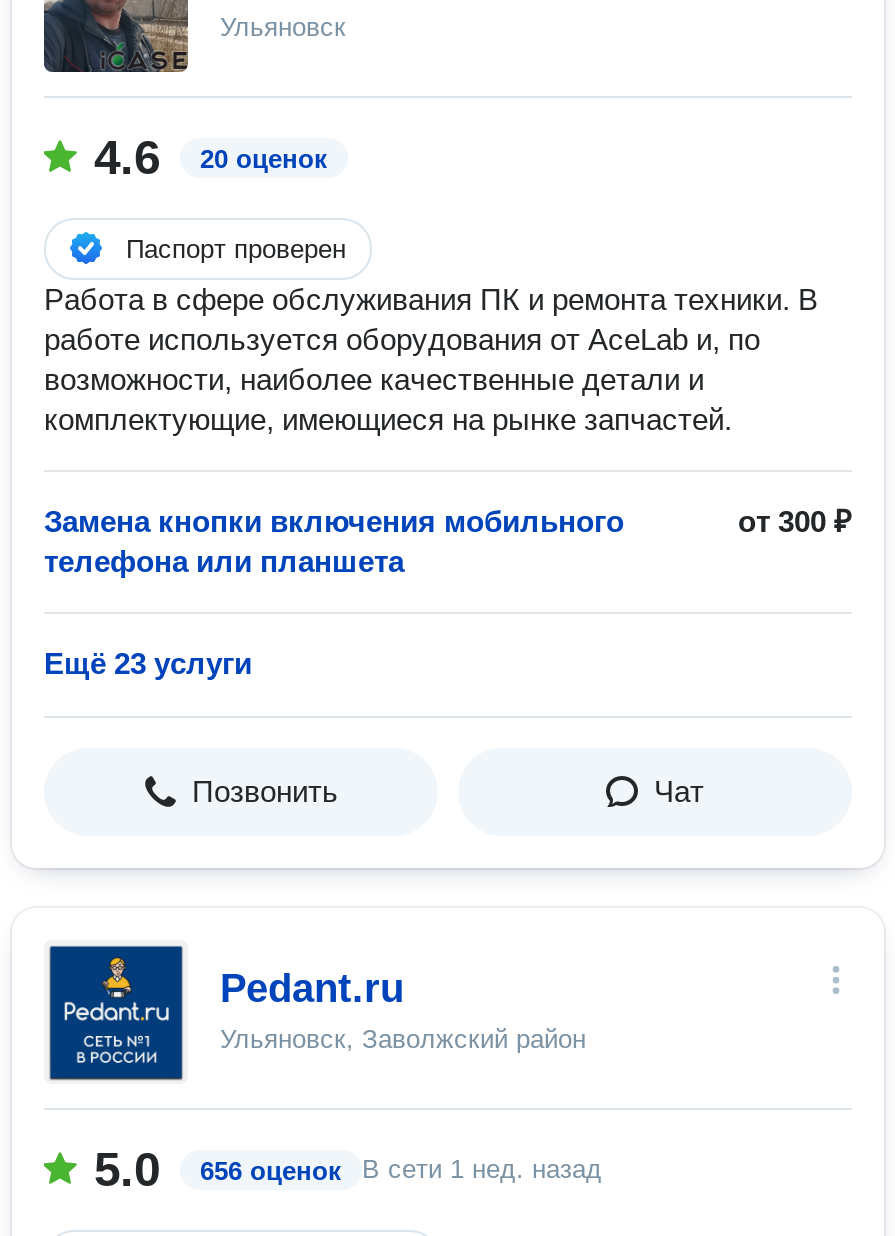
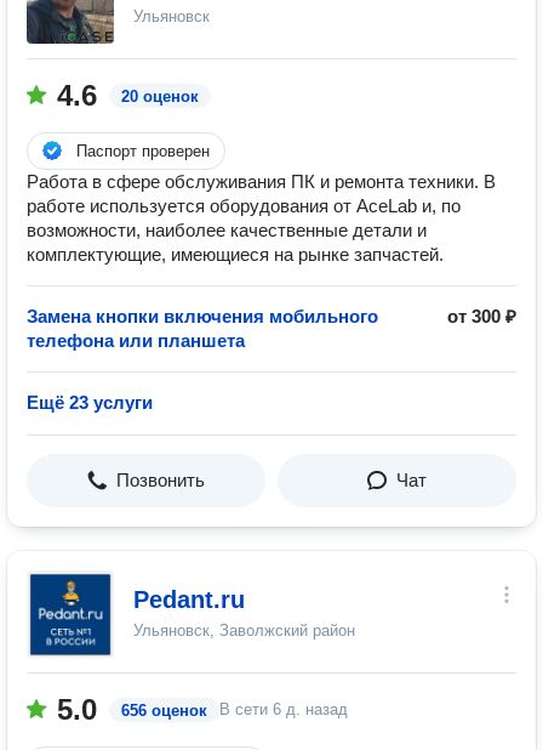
[362,1154,602,1184] В сети 1 нед. назад -> [219,700,348,718] В сети 6 д. назад

